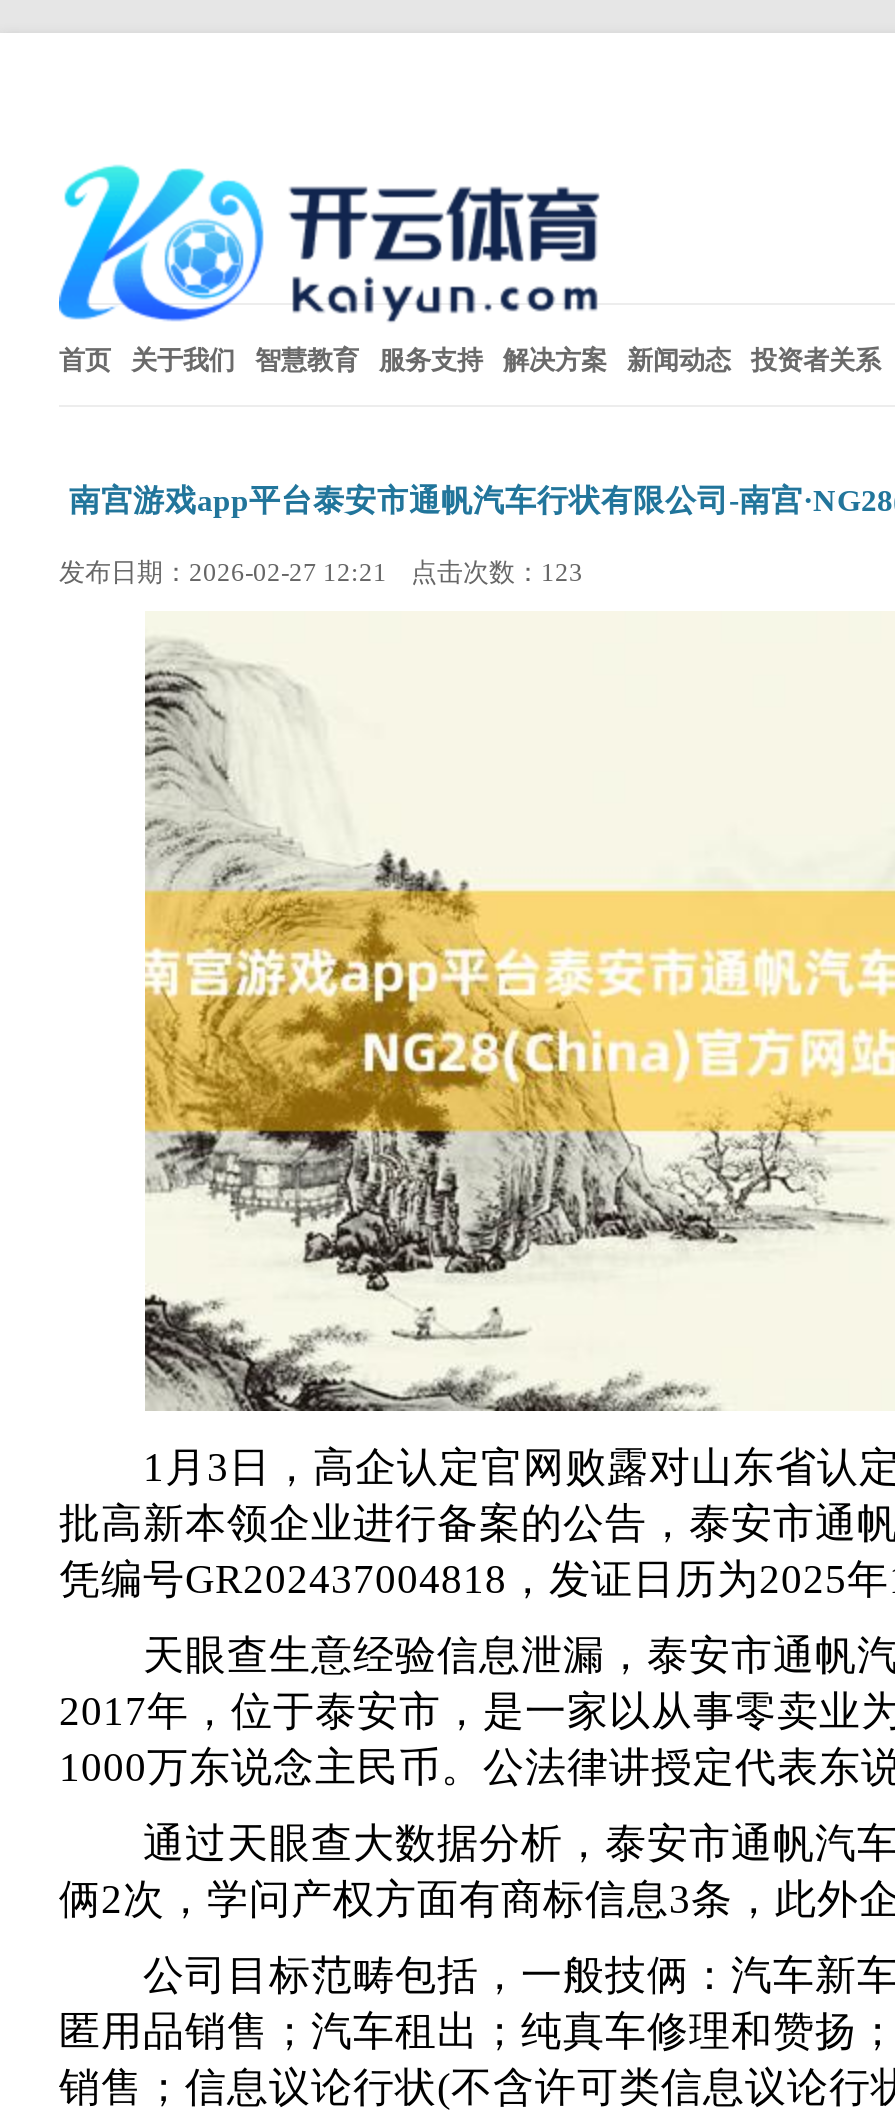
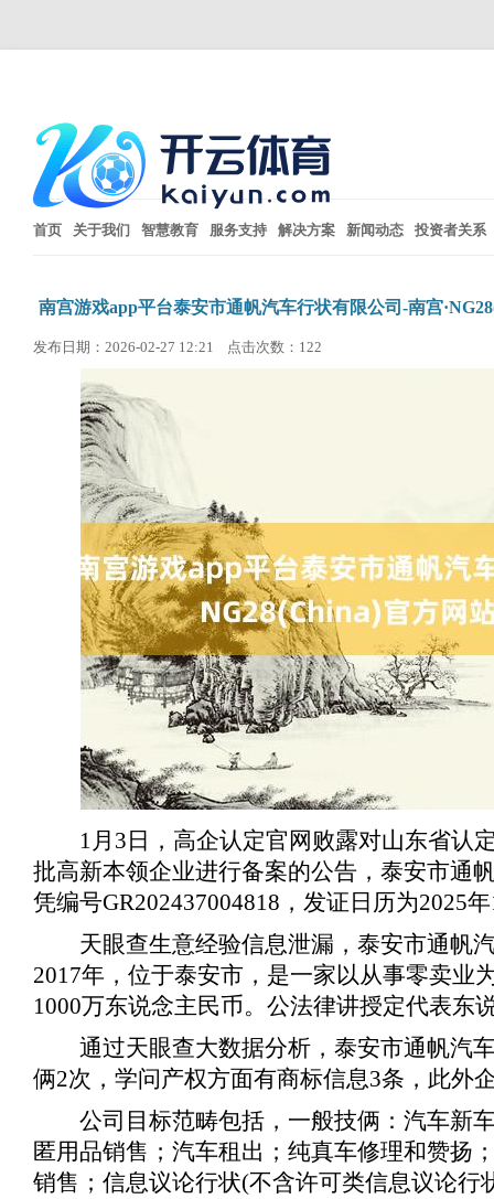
[59,557,583,587] 发布日期：2026-02-27 12:21 点击次数：123 -> [33,339,322,355] 发布日期：2026-02-27 12:21 点击次数：122

